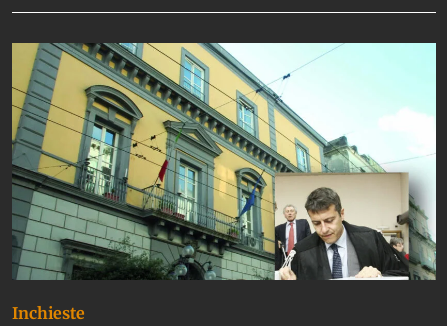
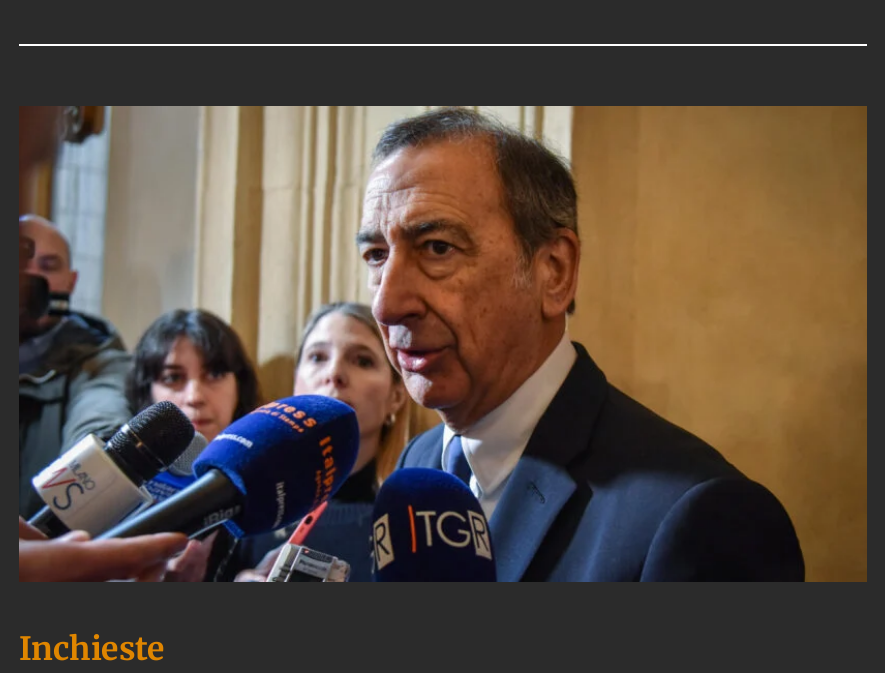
[11,42,437,281] [image] -> [17,105,867,585] [image]

